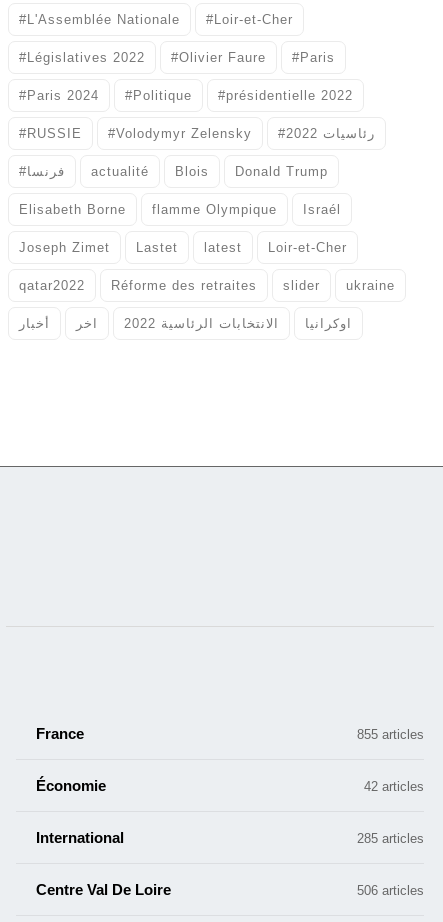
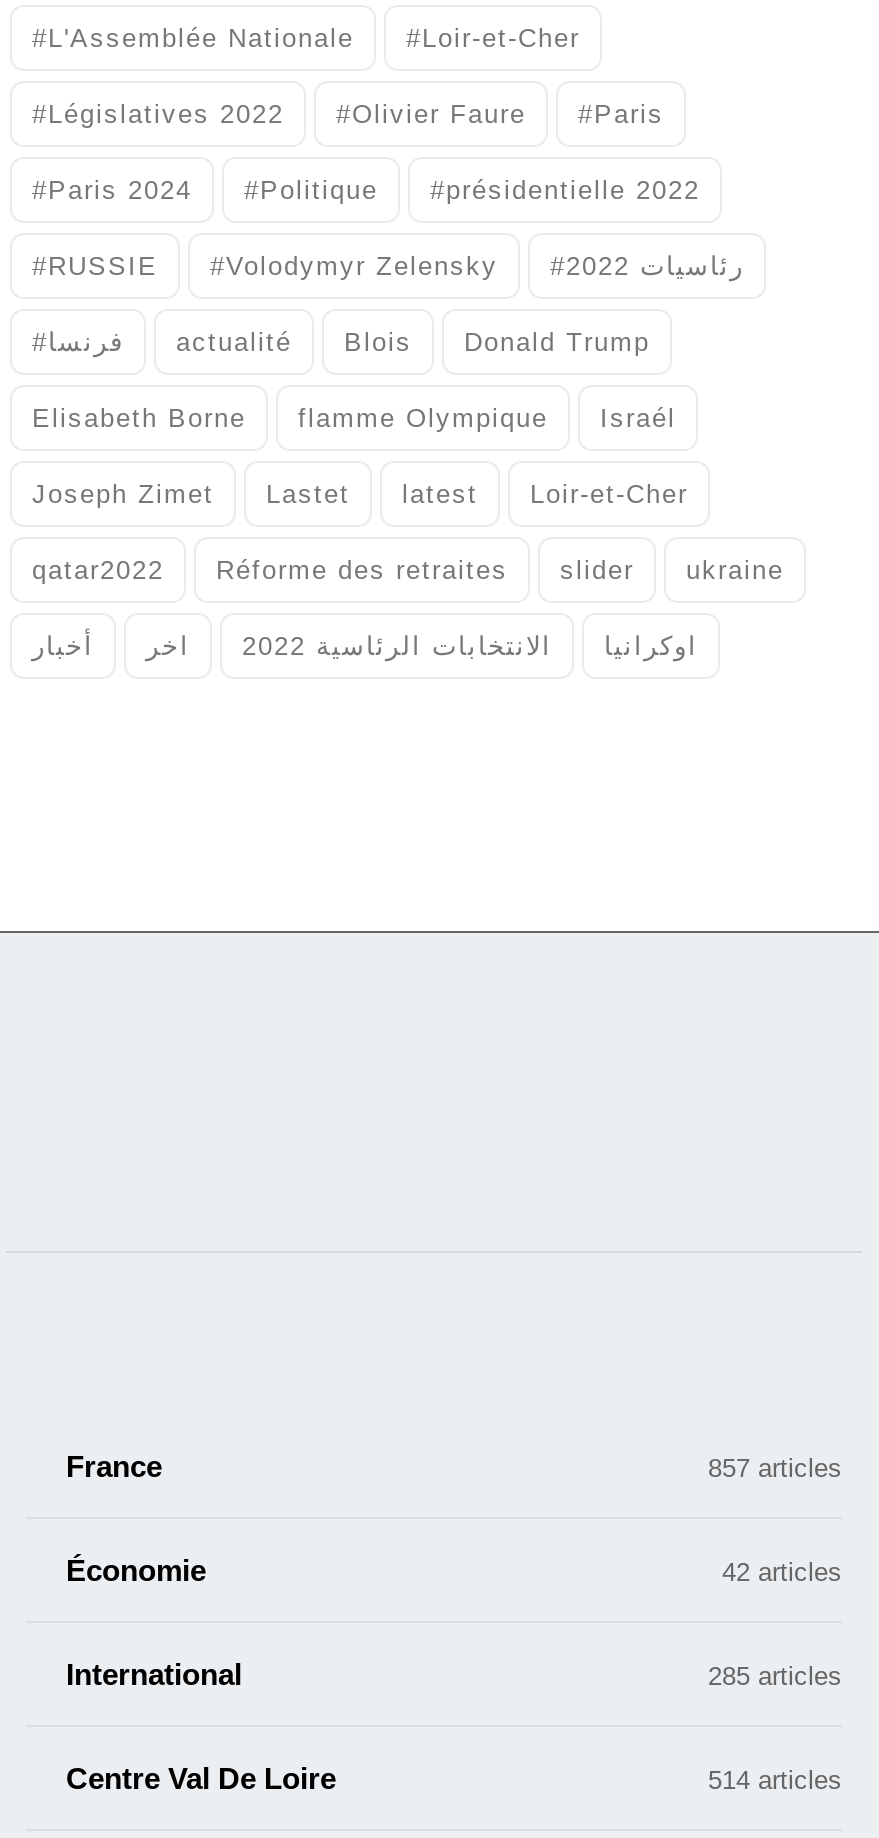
[357,727,424,742] 855 articles -> [708,1453,842,1483] 857 articles
[357,883,424,898] 506 articles -> [708,1765,842,1795] 514 articles

